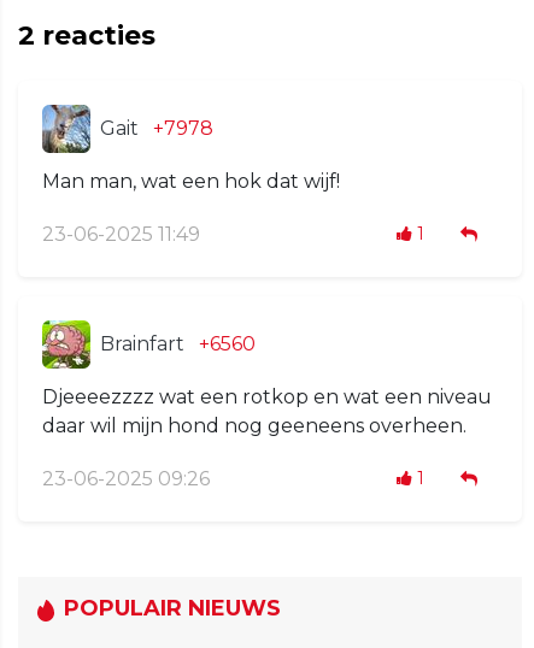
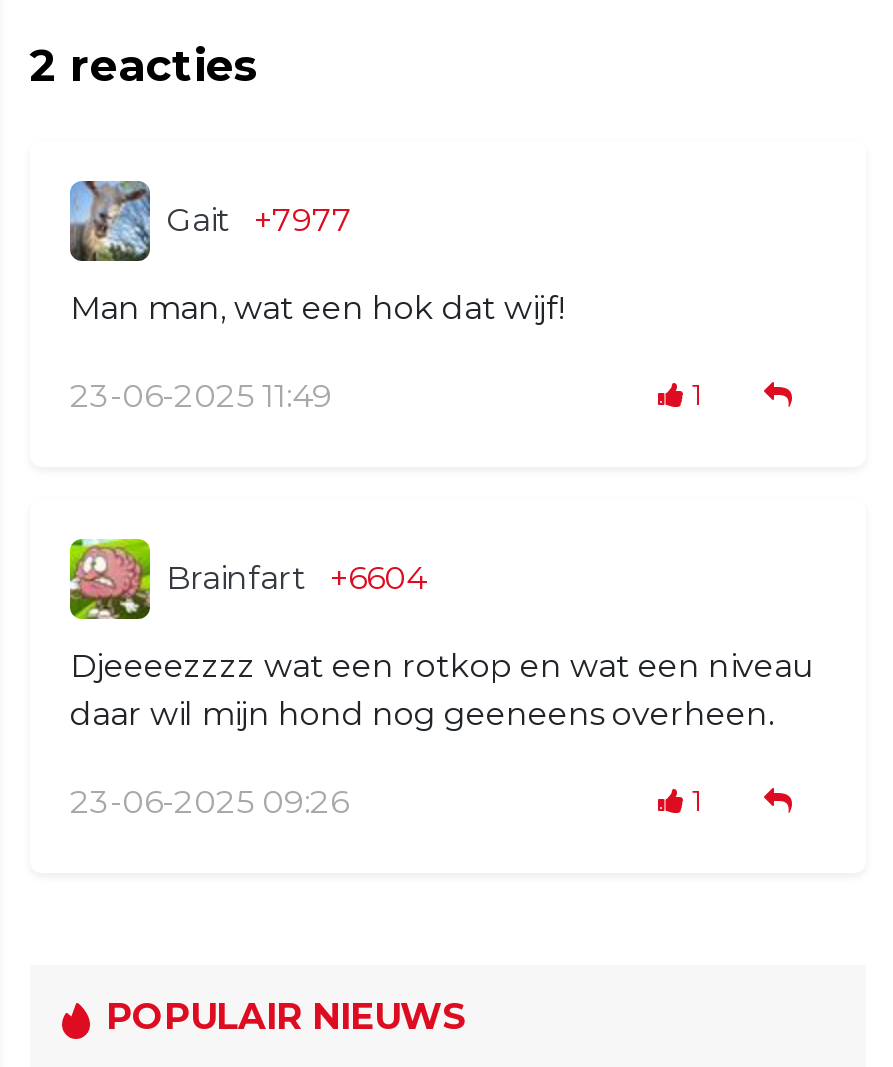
[100,117,213,140] Gait +7978 -> [166,202,352,240] Gait +7977
[100,333,256,356] Brainfart +6560 -> [166,560,426,598] Brainfart +6604

